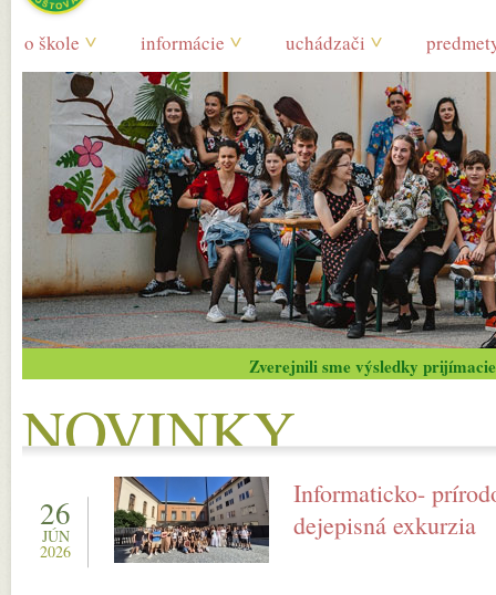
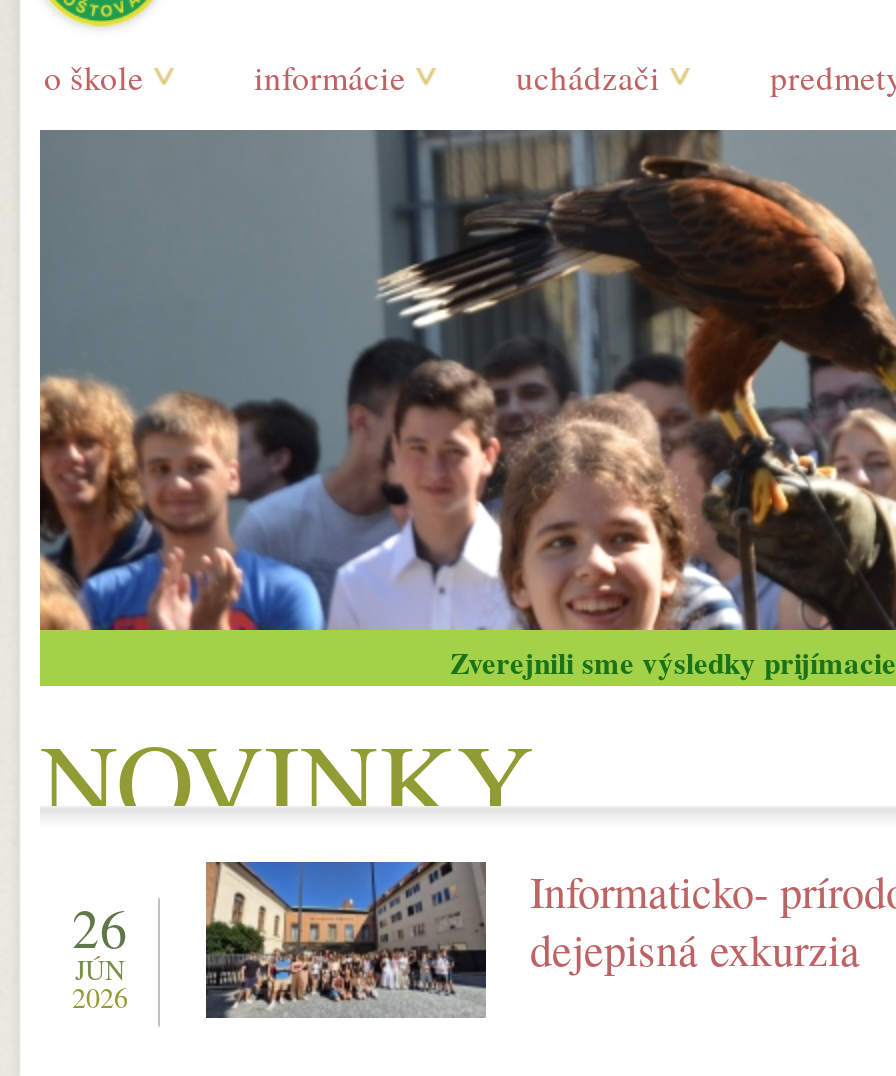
[21,71,493,348] [image] -> [38,128,890,632] [image]

